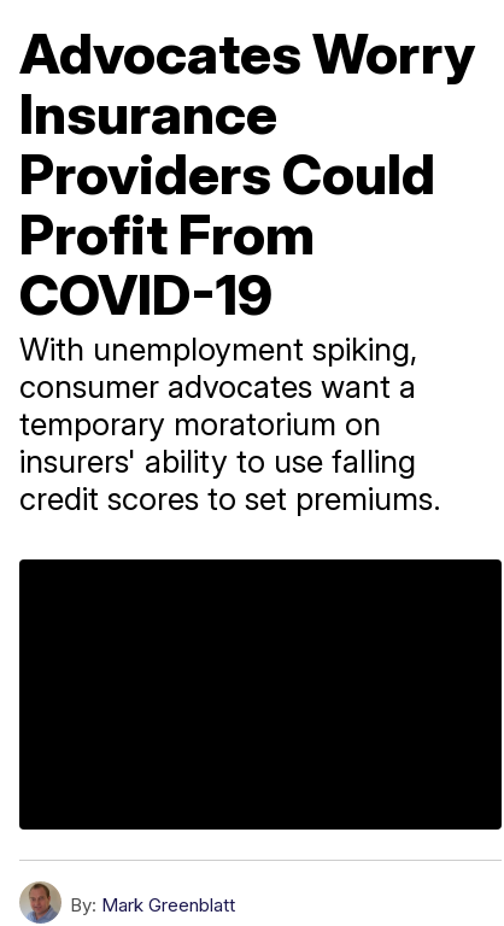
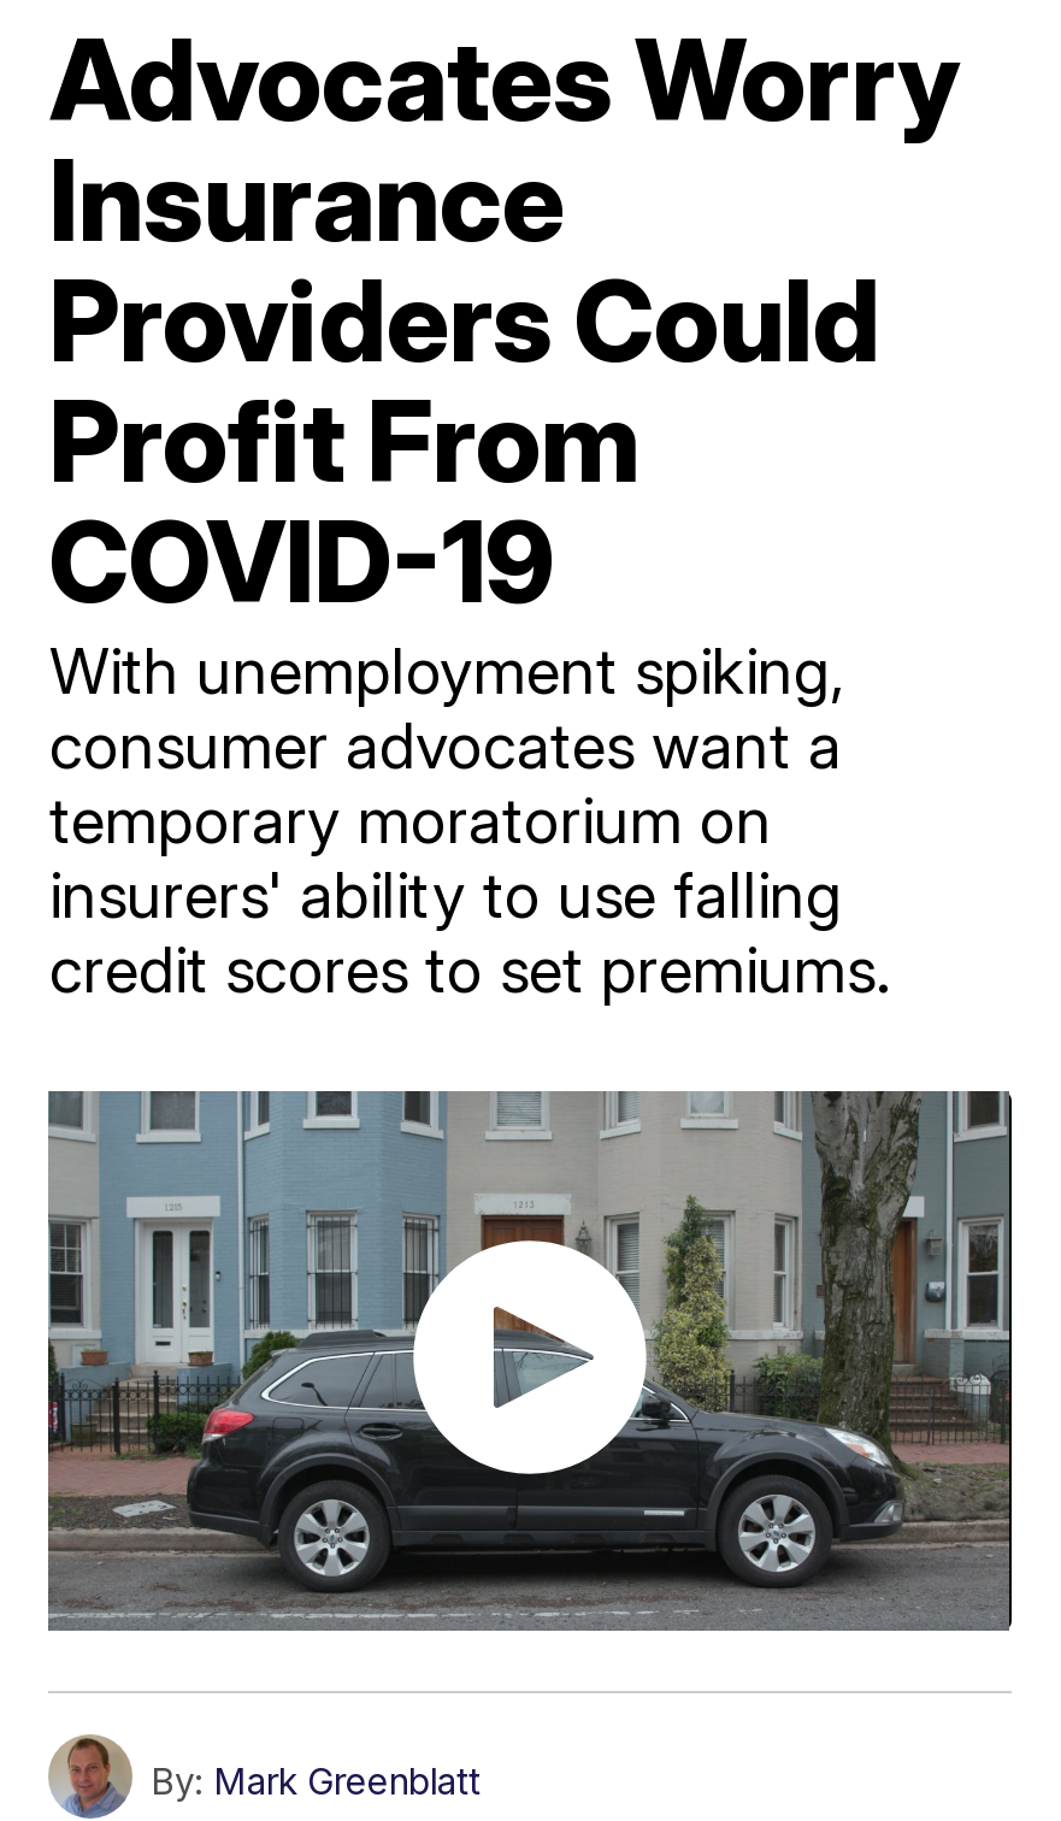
none -> [46,1089,1012,1633] [image]

